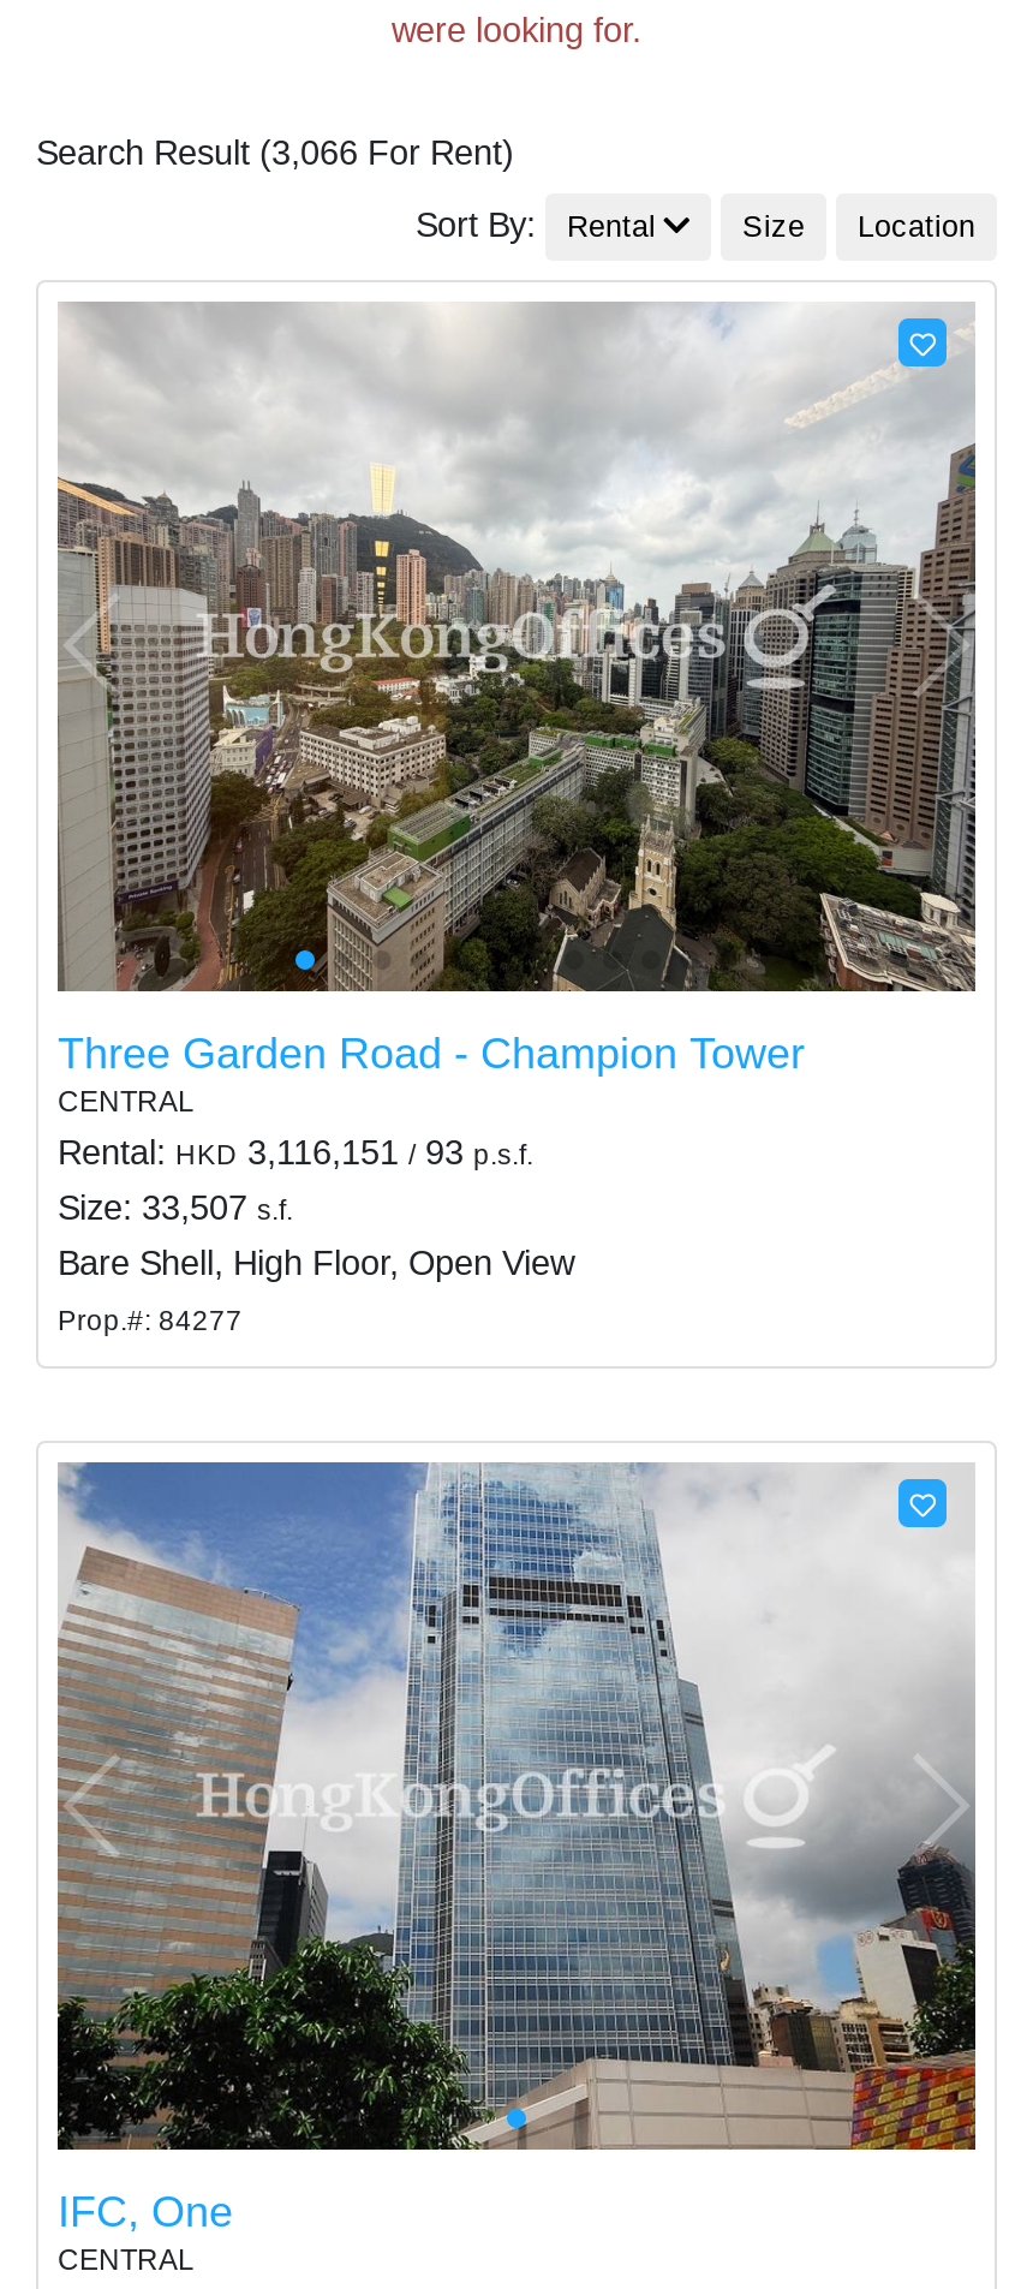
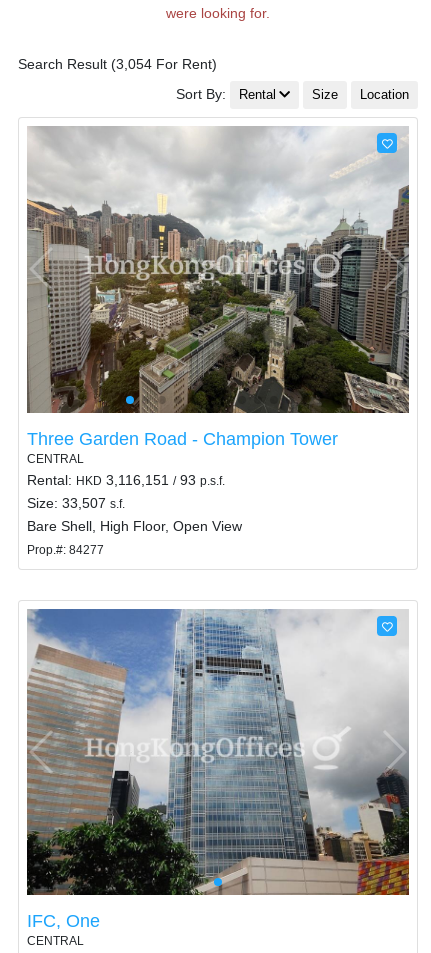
[36,133,514,172] Search Result (3,066 For Rent) -> [18,56,217,72] Search Result (3,054 For Rent)

